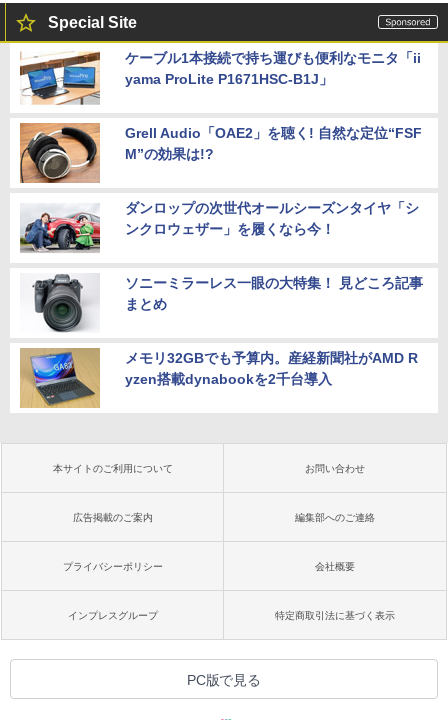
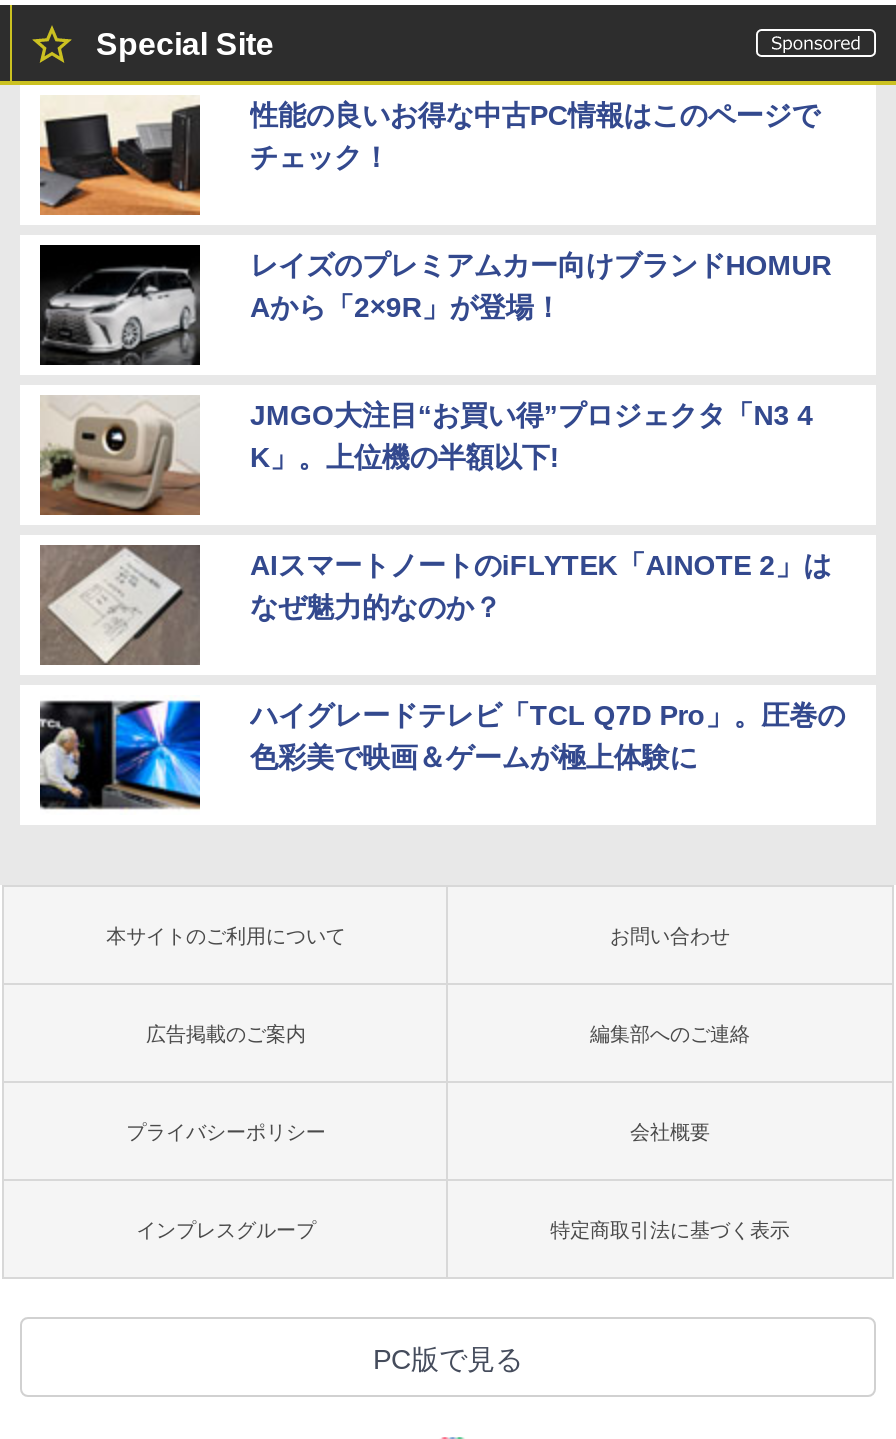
[19,49,421,108] [image] | ケーブル1本接続で持ち運びも便利なモニタ「ii | yama ProLite P1671HSC-B1J」 -> [38,97,819,217] [image] | 性能の良いお得な中古PC情報はこのページで | チェック！
[19,122,422,184] [image] | Grell Audio「OAE2」を聴く! 自然な定位“FSF | M”の効果は!? -> [38,243,831,367] [image] | レイズのプレミアムカー向けブランドHOMUR | Aから「2×9R」が登場！
[20,199,419,258] [image] | ダンロップの次世代オールシーズンタイヤ「シ | ンクロウェザー」を履くなら今！ -> [38,395,813,517] [image] | JMGO大注目“お買い得”プロジェクタ「N3 4 | K」。上位機の半額以下!
[20,273,423,333] [image] | ソニーミラーレス一眼の大特集！ 見どころ記事 | まとめ -> [38,543,831,667] [image] | AIスマートノートのiFLYTEK「AINOTE 2」は | なぜ魅力的なのか？
[19,347,418,409] [image] | メモリ32GBでも予算内。産経新聞社がAMD R | yzen搭載dynabookを2千台導入 -> [38,695,845,815] [image] | ハイグレードテレビ「TCL Q7D Pro」。圧巻の | 色彩美で映画＆ゲームが極上体験に

